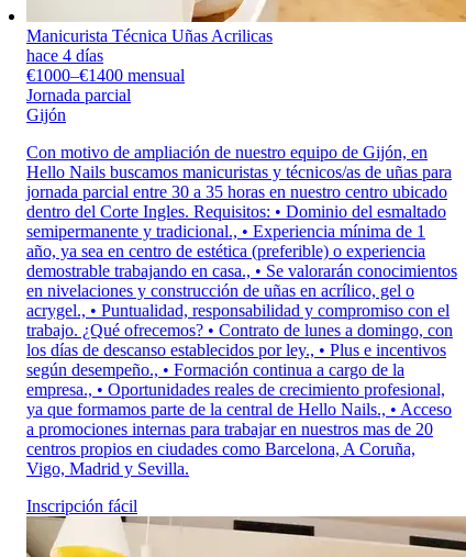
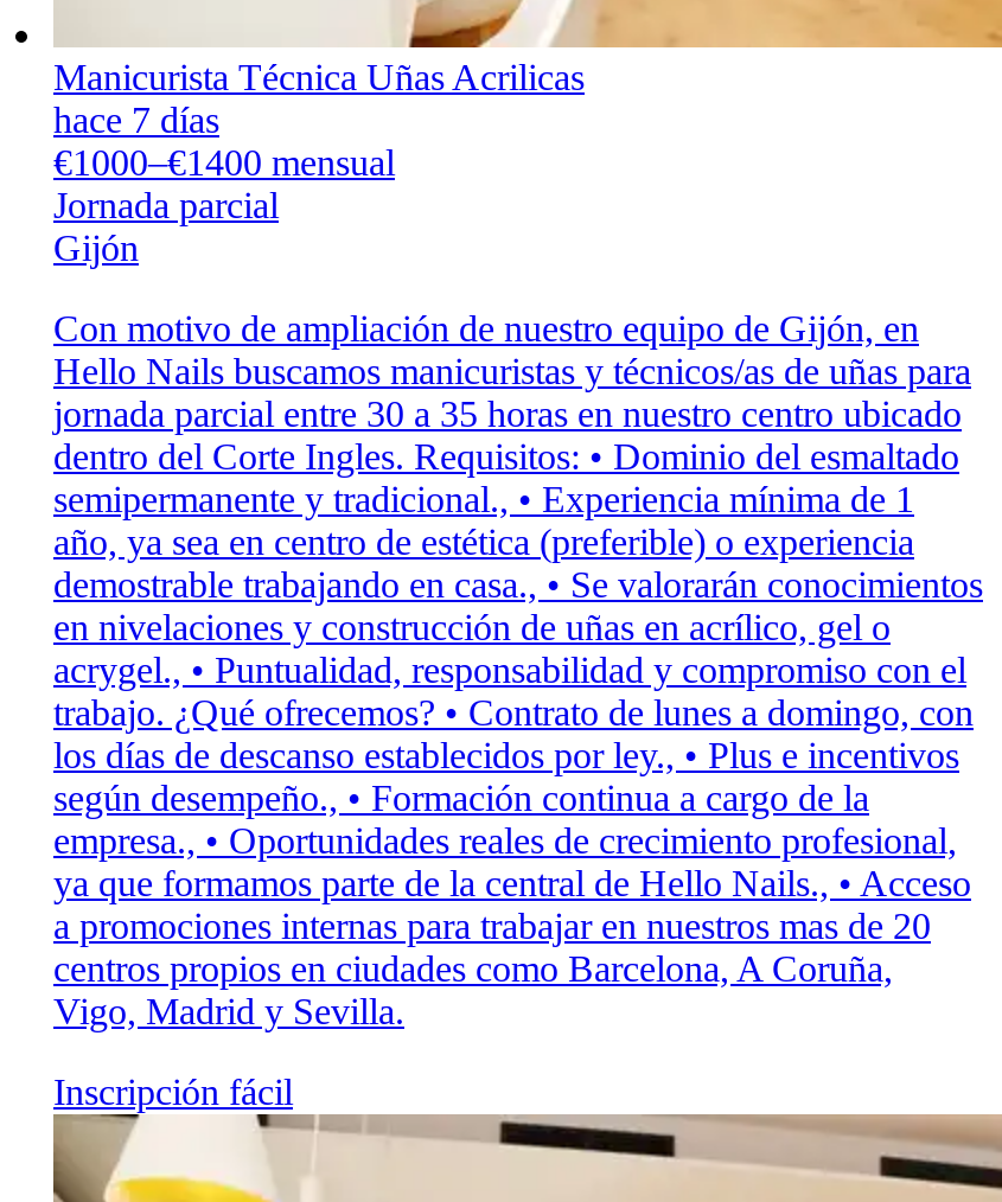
[26,46,103,65] hace 4 días -> [53,99,219,140] hace 7 días

